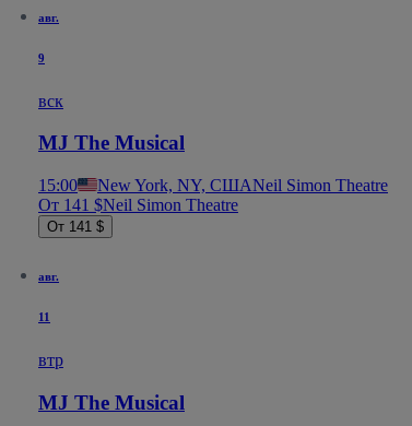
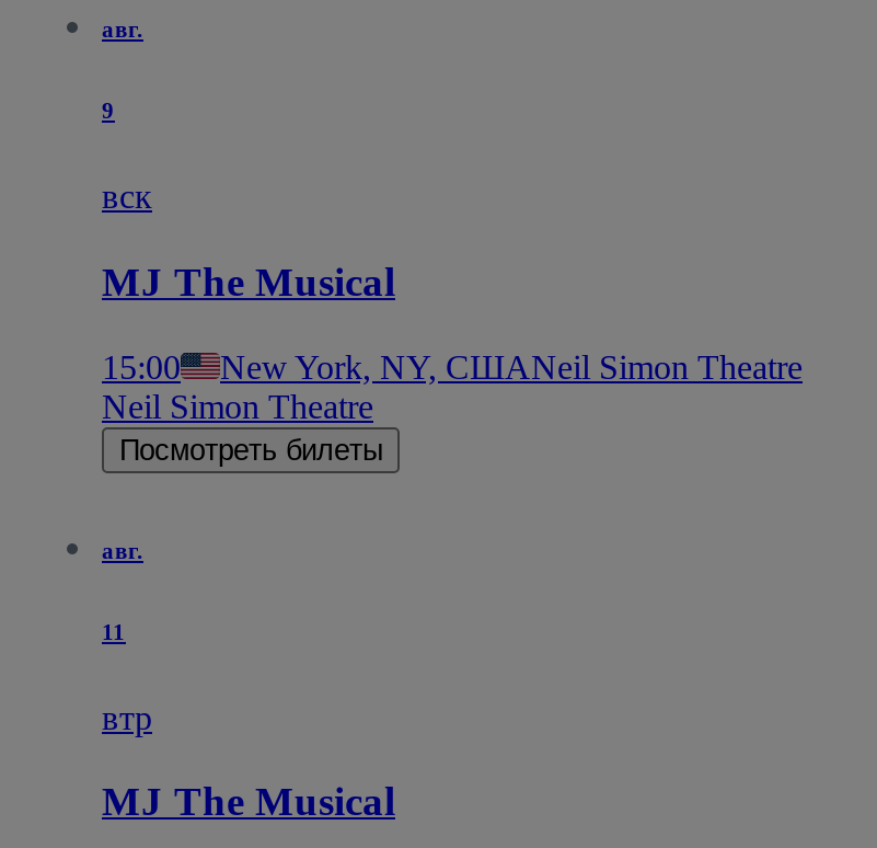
[38,196,238,235] От 141 $Neil Simon Theatre | От 141 $ -> [102,387,382,466] Neil Simon Theatre | Посмотреть билеты

